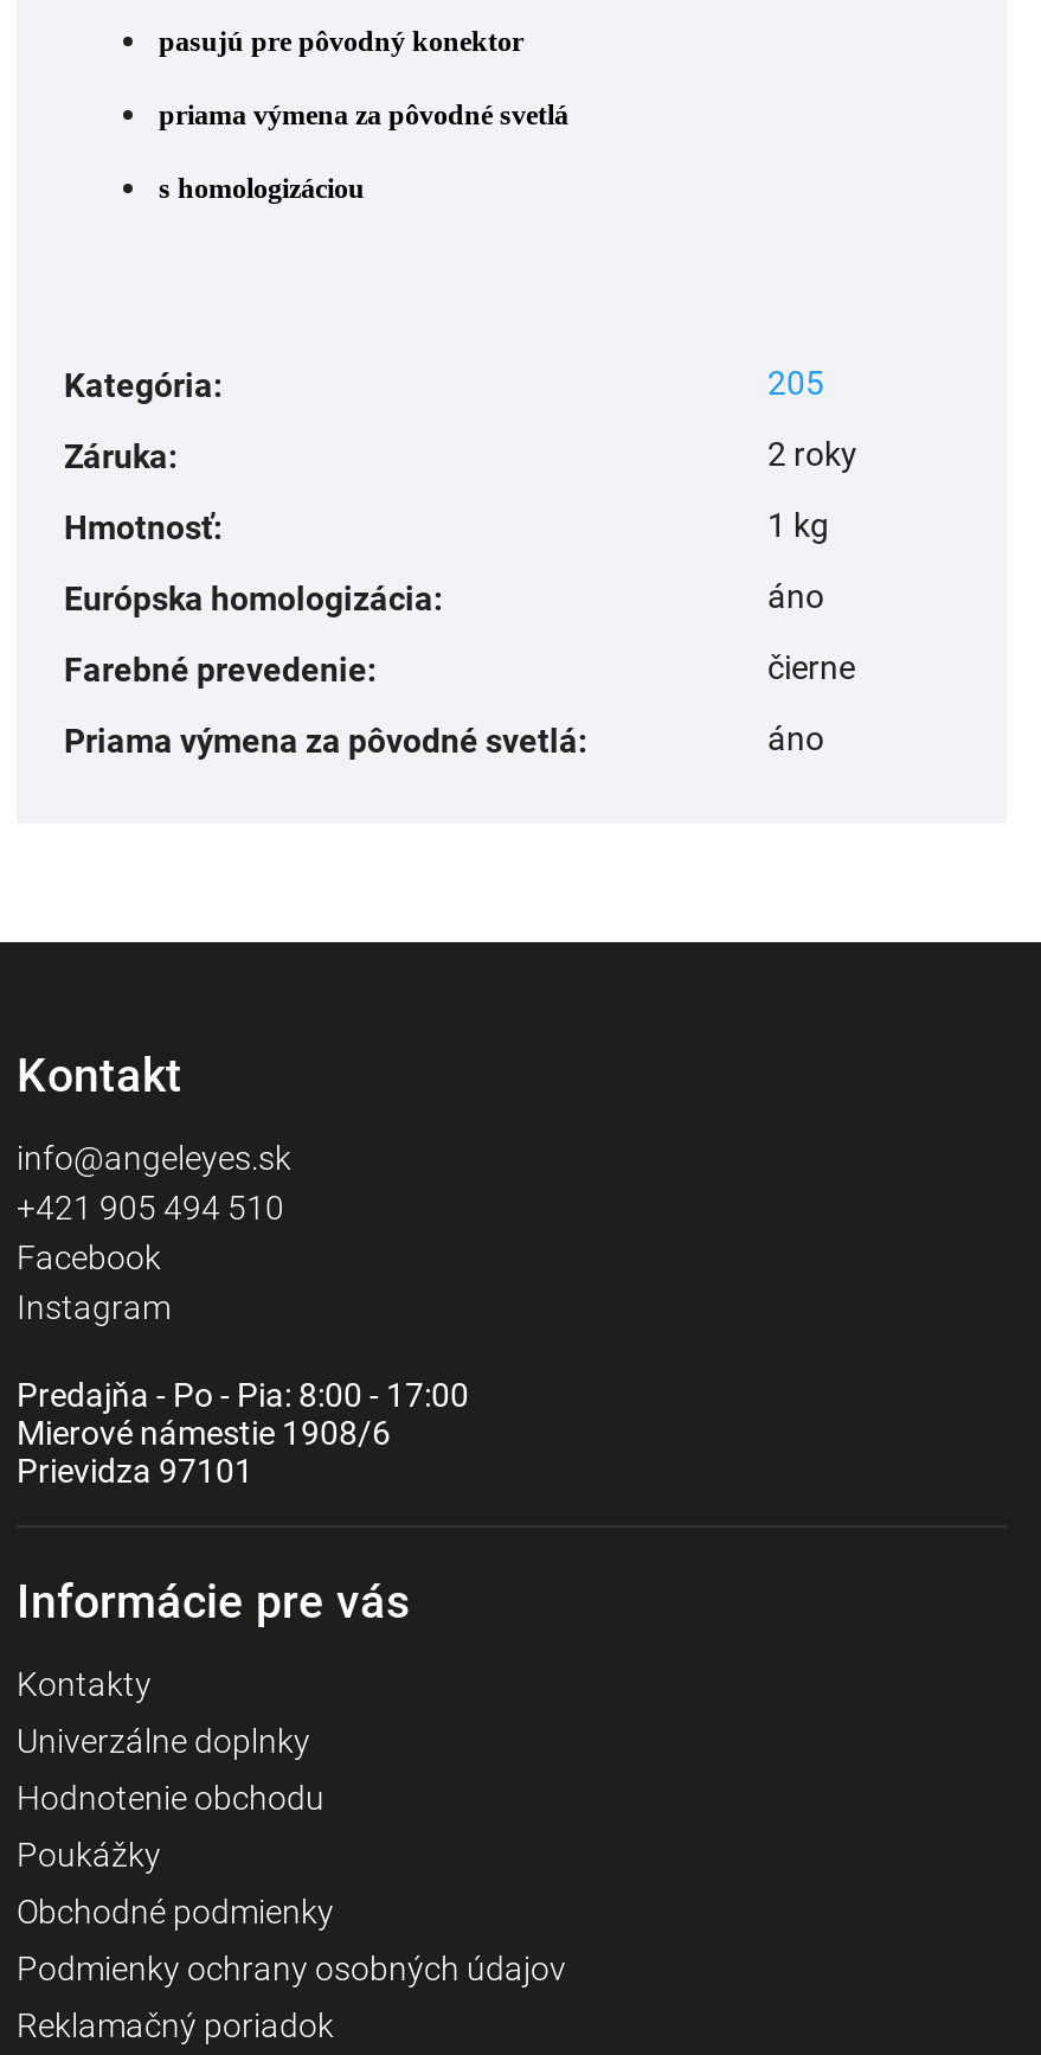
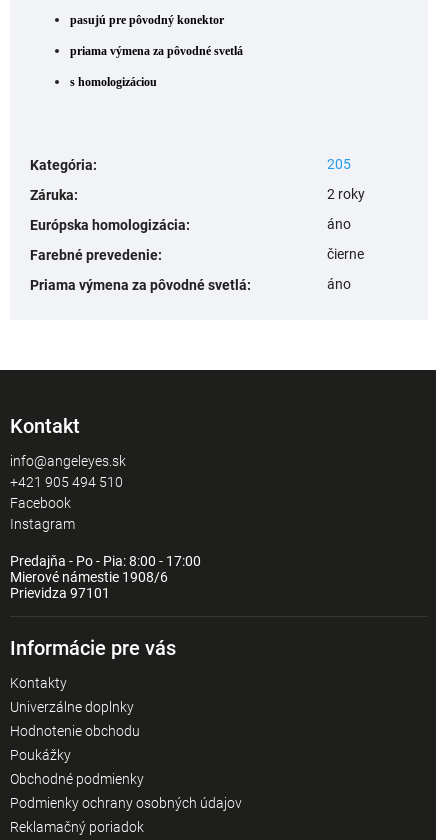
[64,506,829,546] Hmotnosť: | 1 kg -> none

